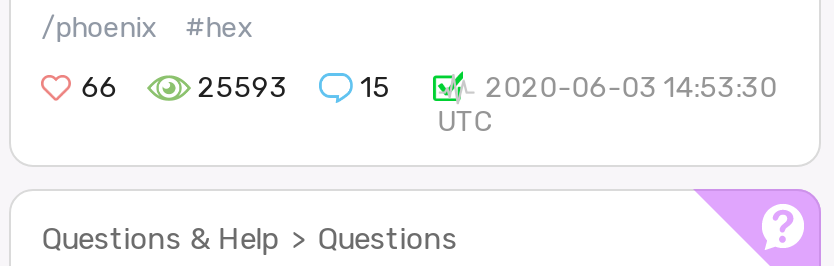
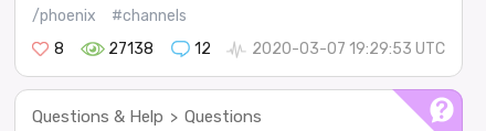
[185,11,253,45] #hex -> [112,6,187,25] #channels
[81,71,778,139] 66 | 25593 | 15 | 2020-06-03 14:53:30 | UTC -> [54,39,445,58] 8 | 27138 | 12 | 2020-03-07 19:29:53 UTC

